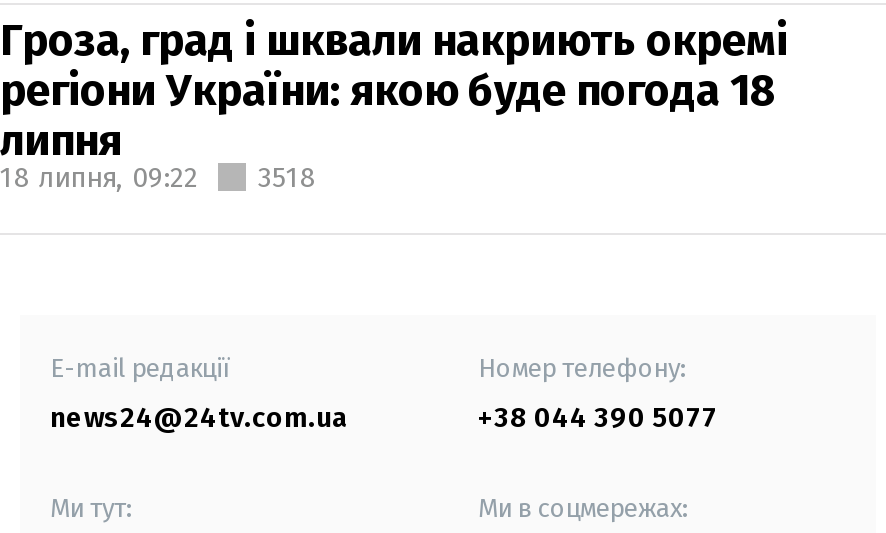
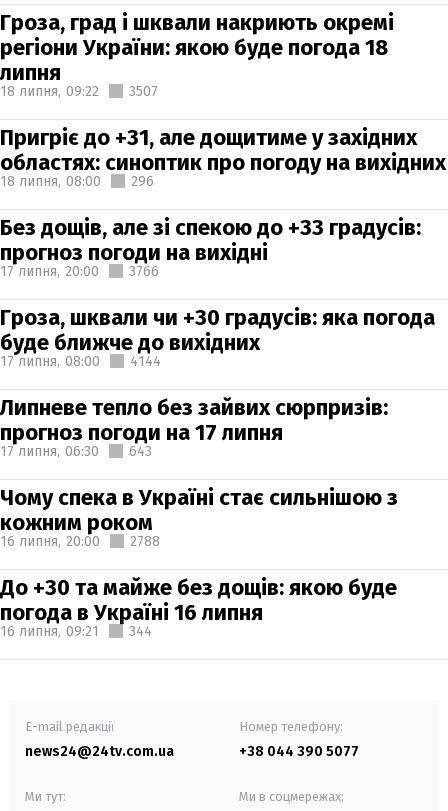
[258,160,316,194] 3518 -> [0,82,446,639] 3507 | Пригріє до +31, але дощитиме у західних | областях: синоптик про погоду на вихідних | 18 липня, 08:00 | 296 | Без дощів, але зі спекою до +33 градусів: | прогноз погоди на вихідні | 17 липня, 20:00 | 3766 | Гроза, шквали чи +30 градусів: яка погода | буде ближче до вихідних | 17 липня, 08:00 | 4144 | Липневе тепло без зайвих сюрпризів: | прогноз погоди на 17 липня | 17 липня, 06:30 | 643 | Чому спека в Україні стає сильнішою з | кожним роком | 16 липня, 20:00 | 2788 | До +30 та майже без дощів: якою буде | погода в Україні 16 липня | 16 липня, 09:21 | 344

